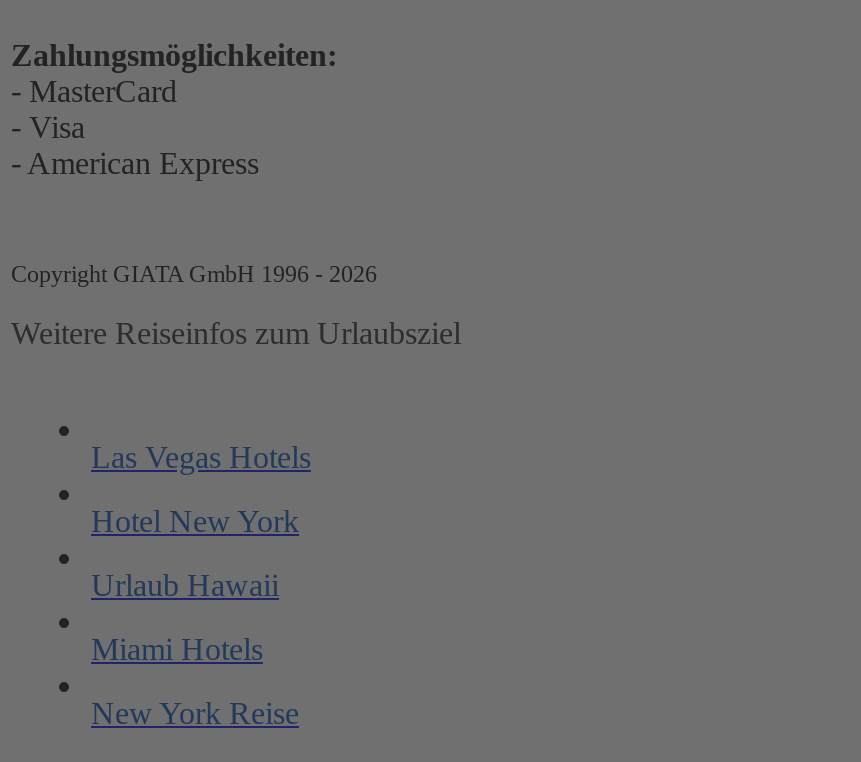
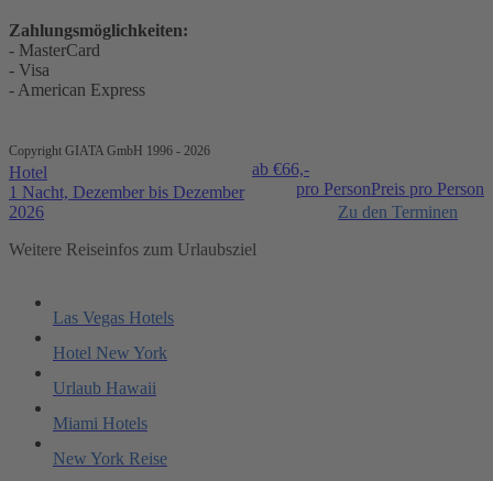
none -> [9,163,244,221] Hotel | 1 Nacht, Dezember bis Dezember | 2026
none -> [252,160,484,221] ab €66,- | pro PersonPreis pro Person | Zu den Terminen

